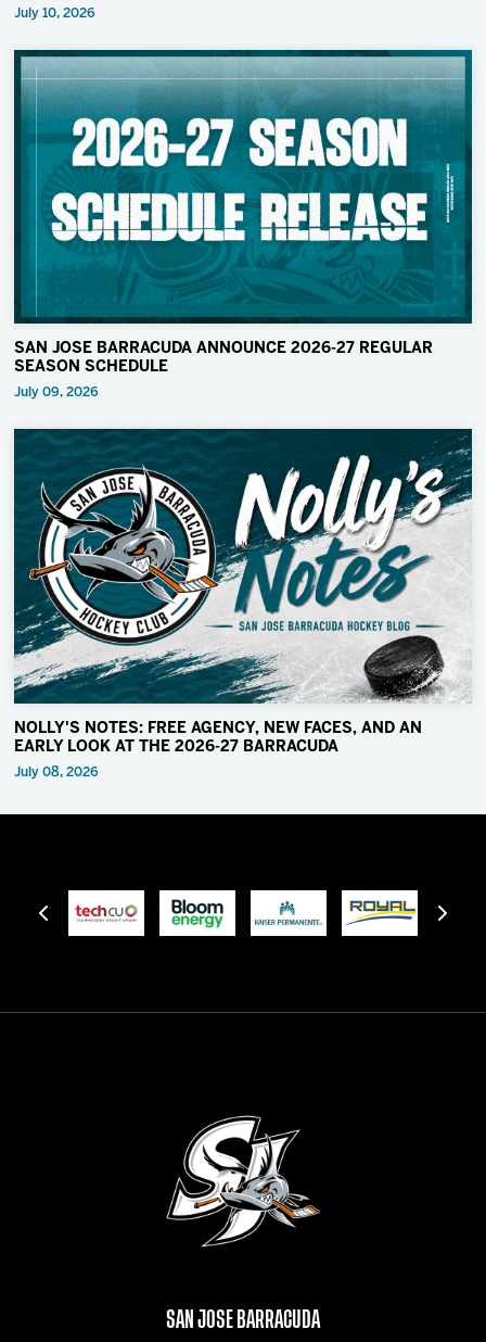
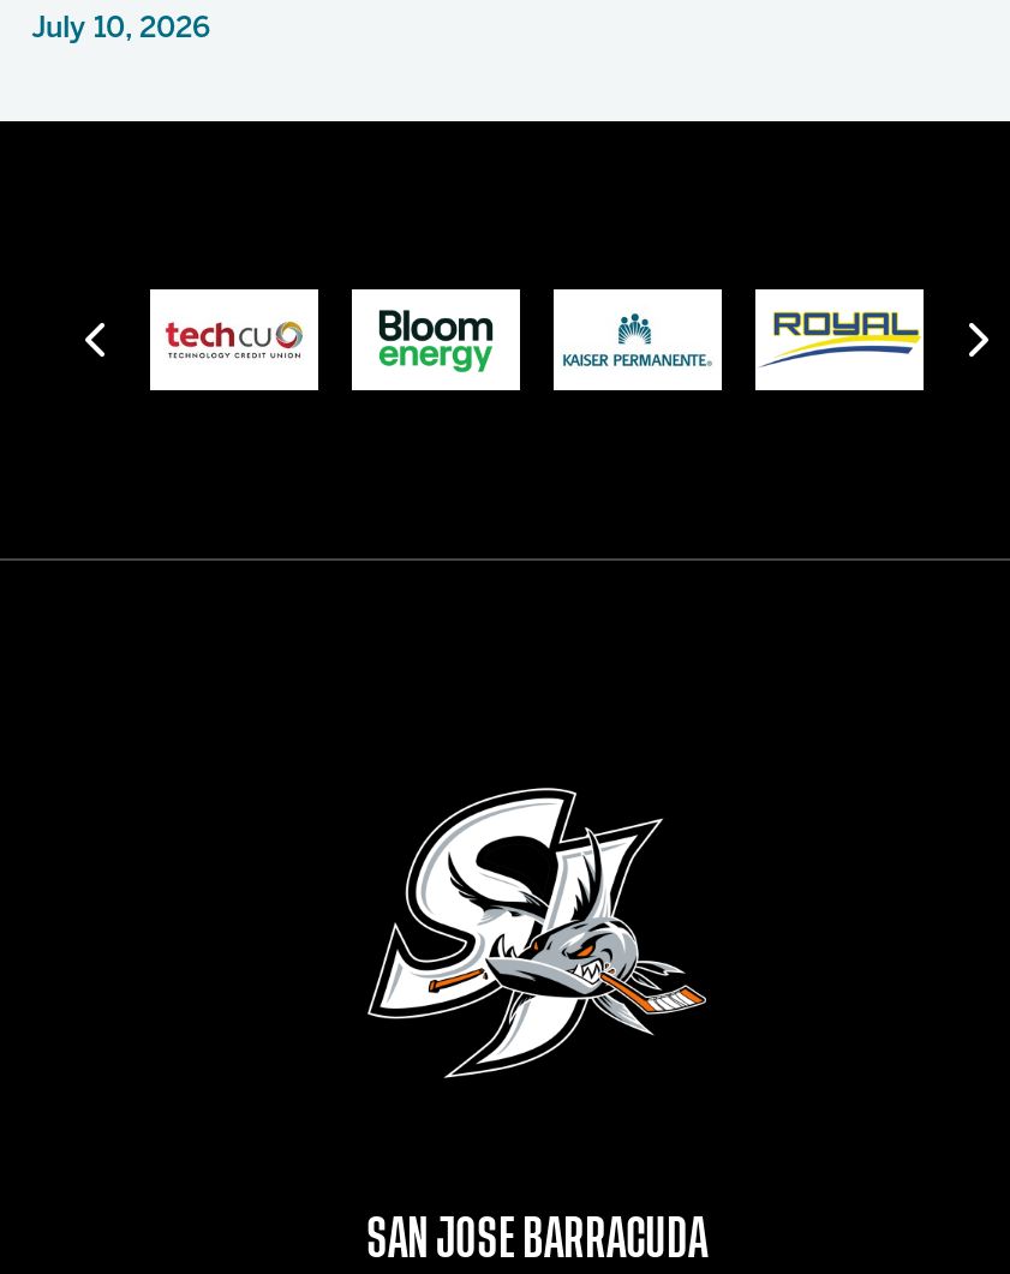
[13,49,473,399] [image] | SAN JOSE BARRACUDA ANNOUNCE 2026-27 REGULAR | SEASON SCHEDULE | July 09, 2026 -> none
[13,428,473,778] [image] | NOLLY'S NOTES: FREE AGENCY, NEW FACES, AND AN | EARLY LOOK AT THE 2026-27 BARRACUDA | July 08, 2026 -> none

